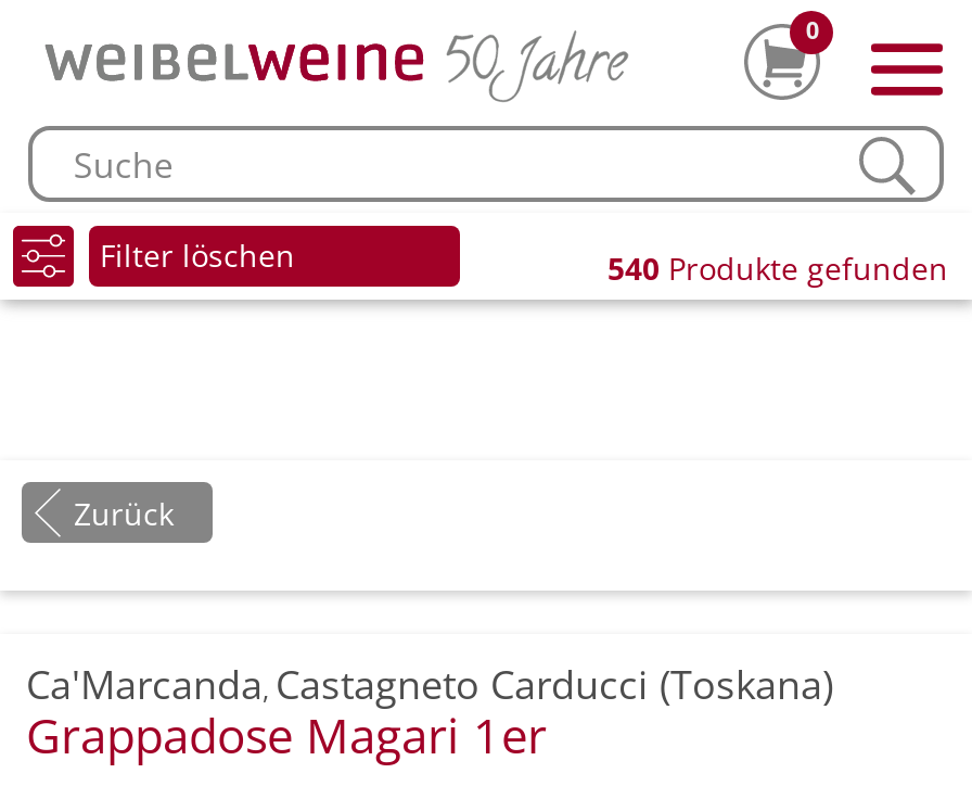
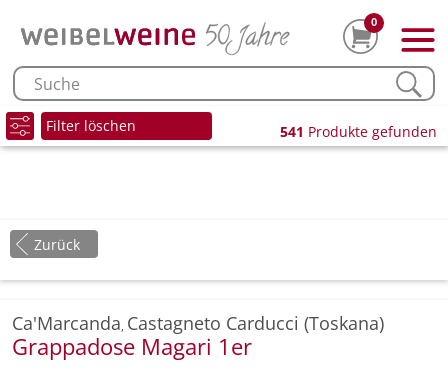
[607,248,948,289] 540 Produkte gefunden -> [280,122,437,141] 541 Produkte gefunden

